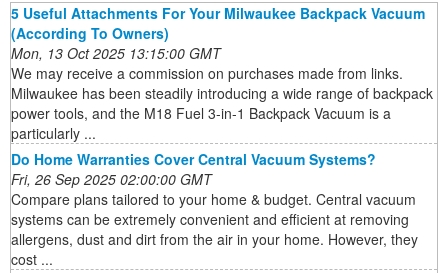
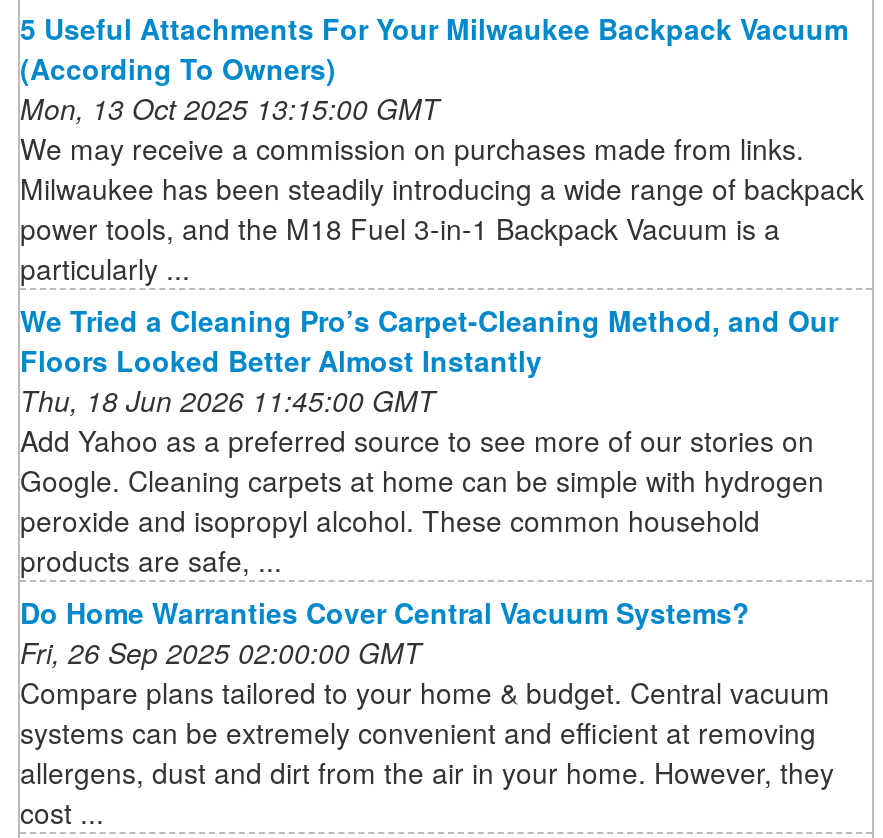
none -> [20,299,838,579] We Tried a Cleaning Pro’s Carpet-Cleaning Method, and Our | Floors Looked Better Almost Instantly | Thu, 18 Jun 2026 11:45:00 GMT | Add Yahoo as a preferred source to see more of our stories on | Google. Cleaning carpets at home can be simple with hydrogen | peroxide and isopropyl alcohol. These common household | products are safe, ...

